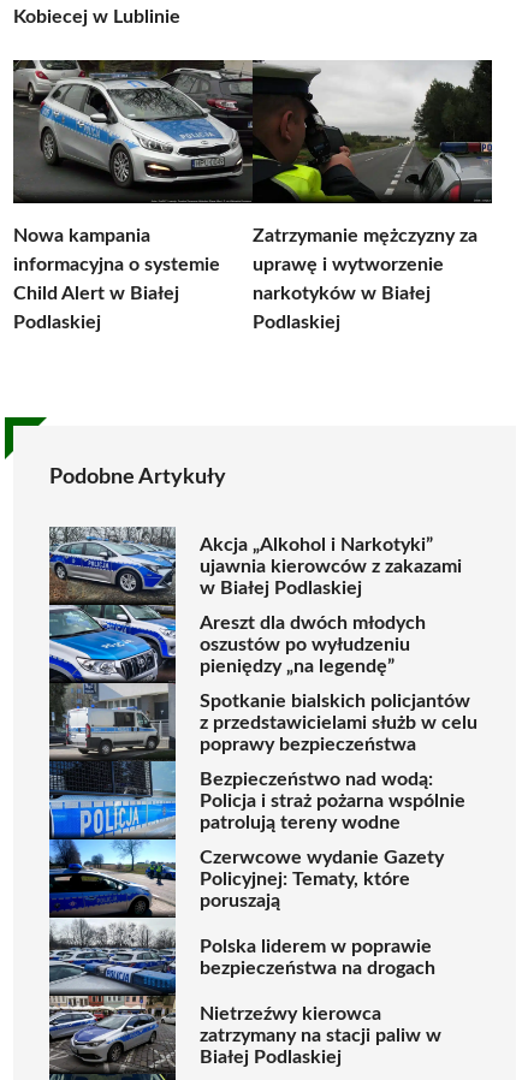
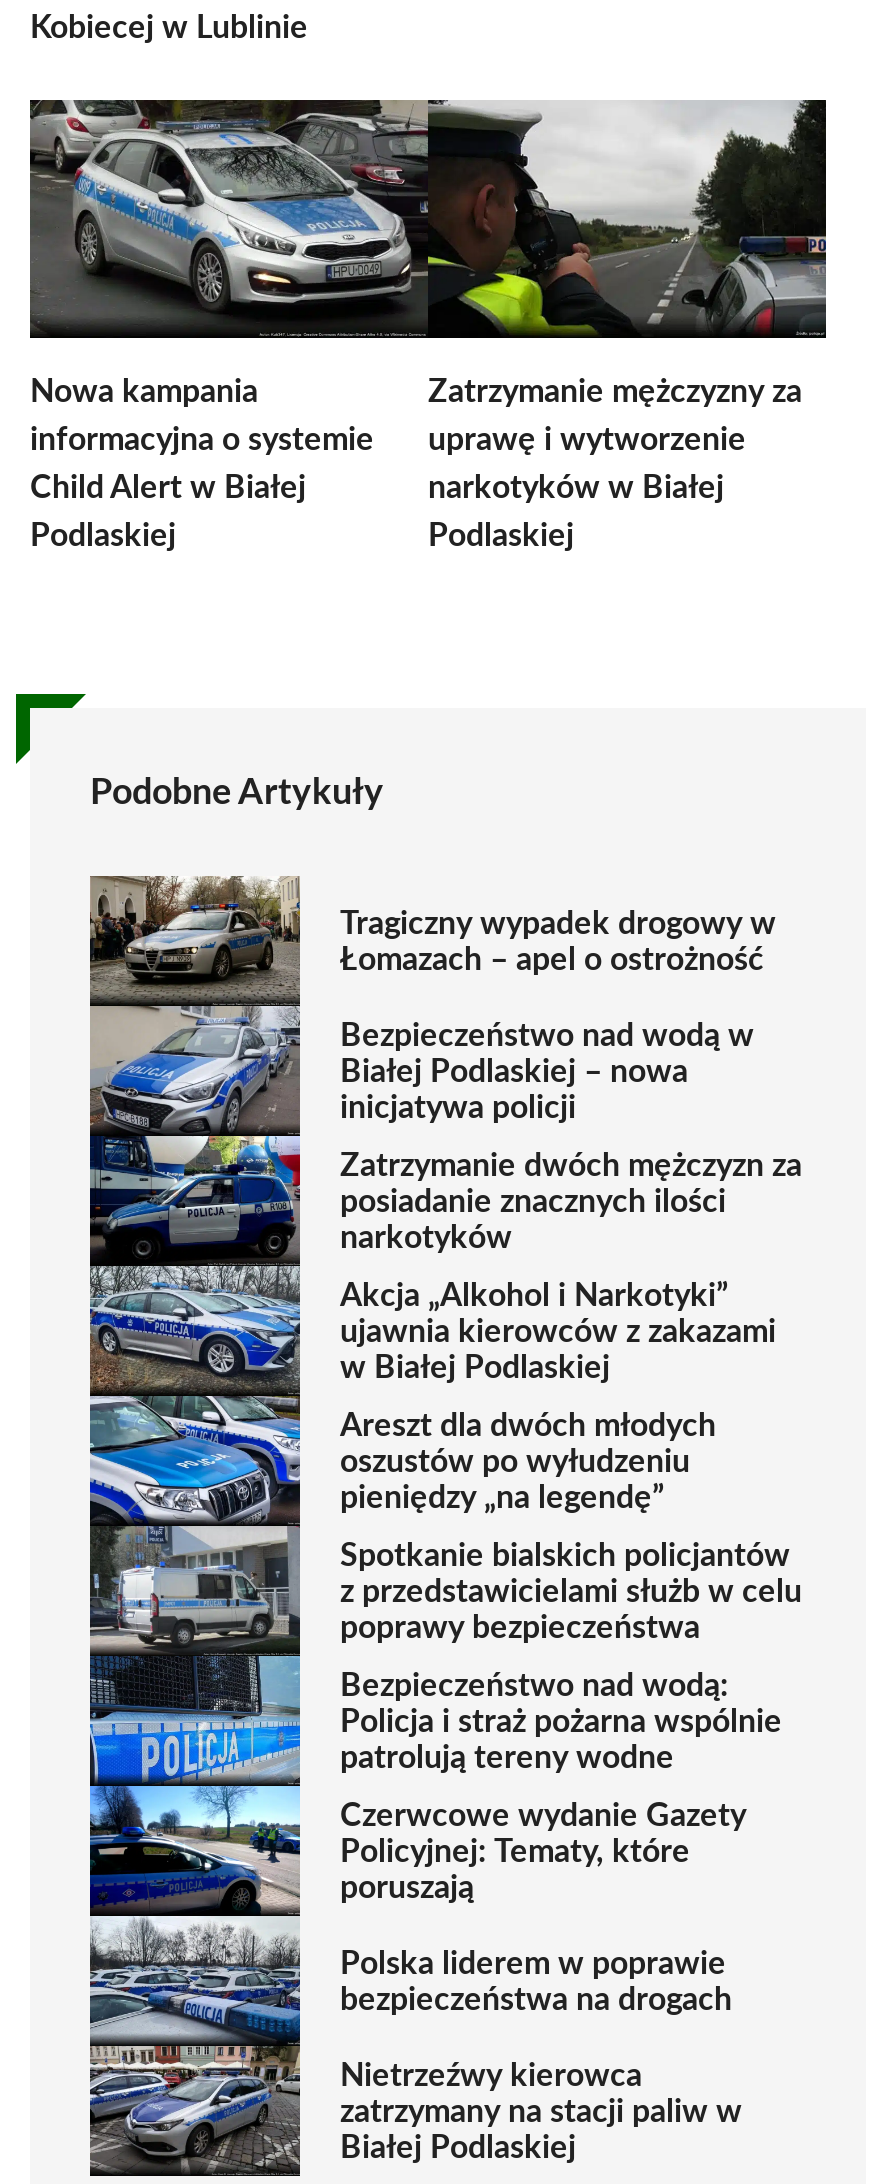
none -> [88,876,802,1268] [image] | Tragiczny wypadek drogowy w | Łomazach – apel o ostrożność | Bezpieczeństwo nad wodą w | Białej Podlaskiej – nowa | inicjatywa policji | Zatrzymanie dwóch mężczyzn za | posiadanie znacznych ilości | narkotyków

